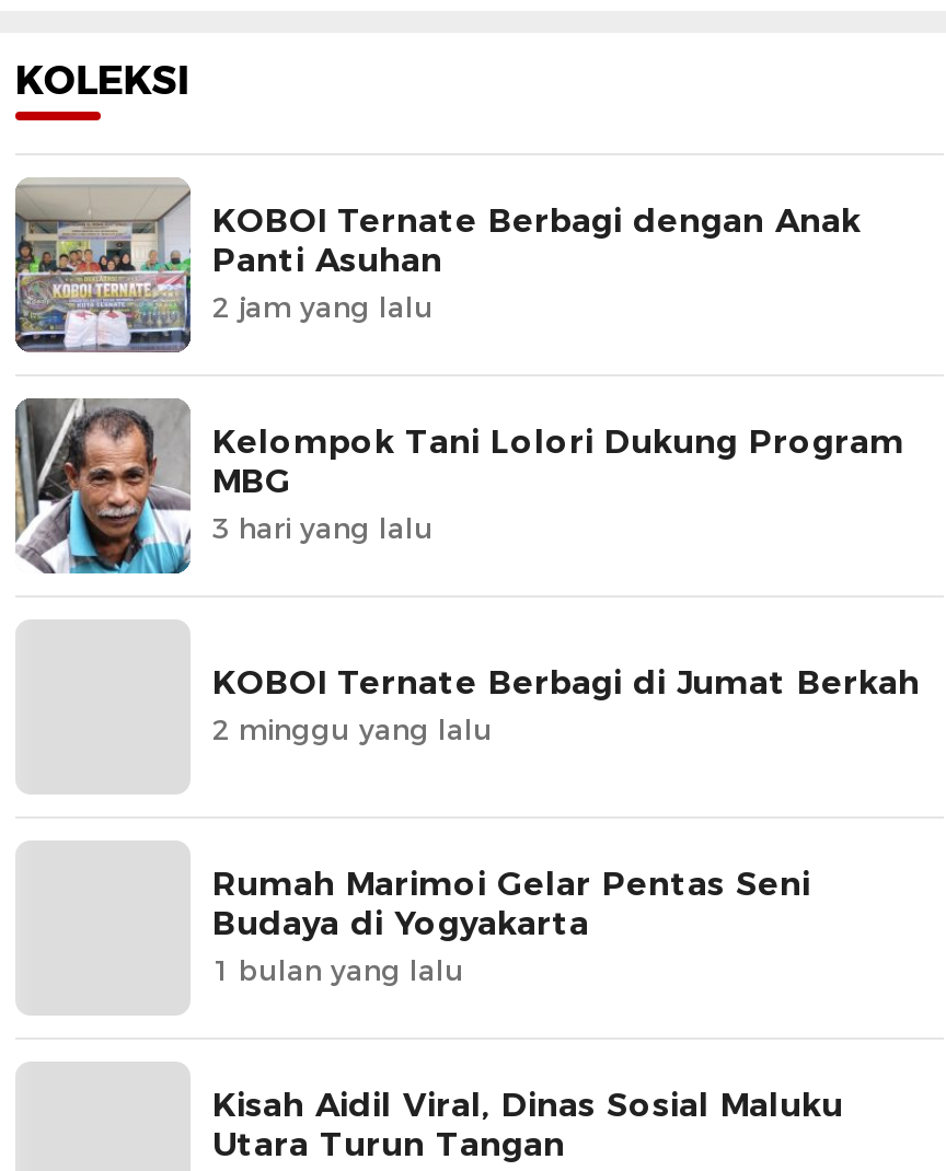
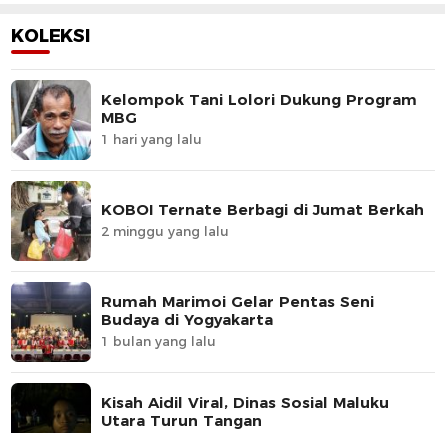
[13,179,861,355] [image] | KOBOI Ternate Berbagi dengan Anak | Panti Asuhan | 2 jam yang lalu -> none
none -> [10,180,92,262] [image]
[212,510,434,545] 3 hari yang lalu -> [101,131,202,147] 1 hari yang lalu
none -> [10,281,92,363] [image]
moved [15,1062,191,1164] -> [10,382,92,430]: [image]

